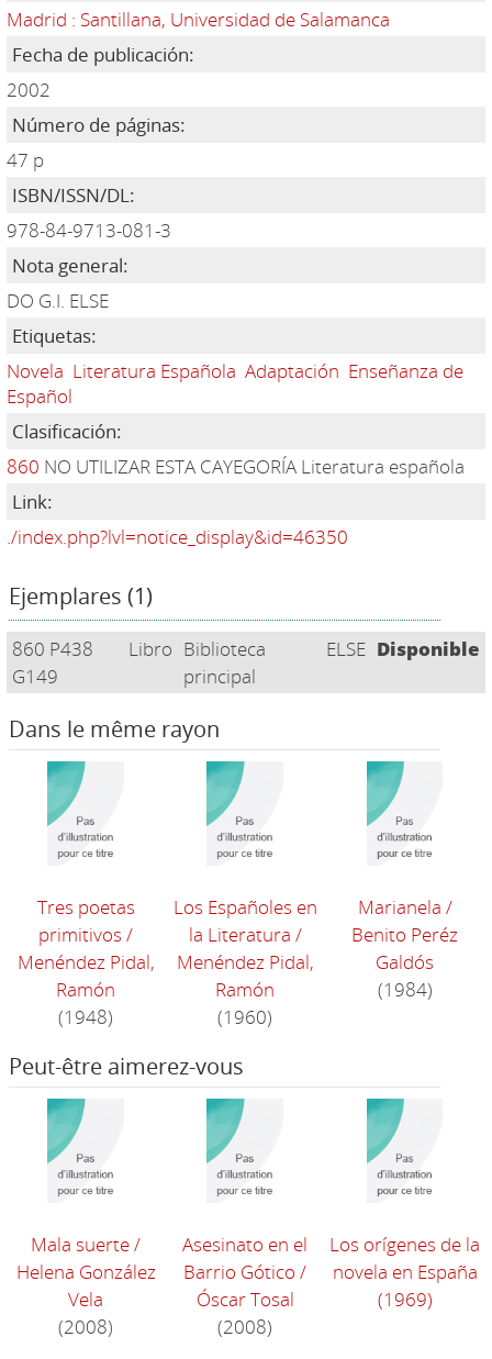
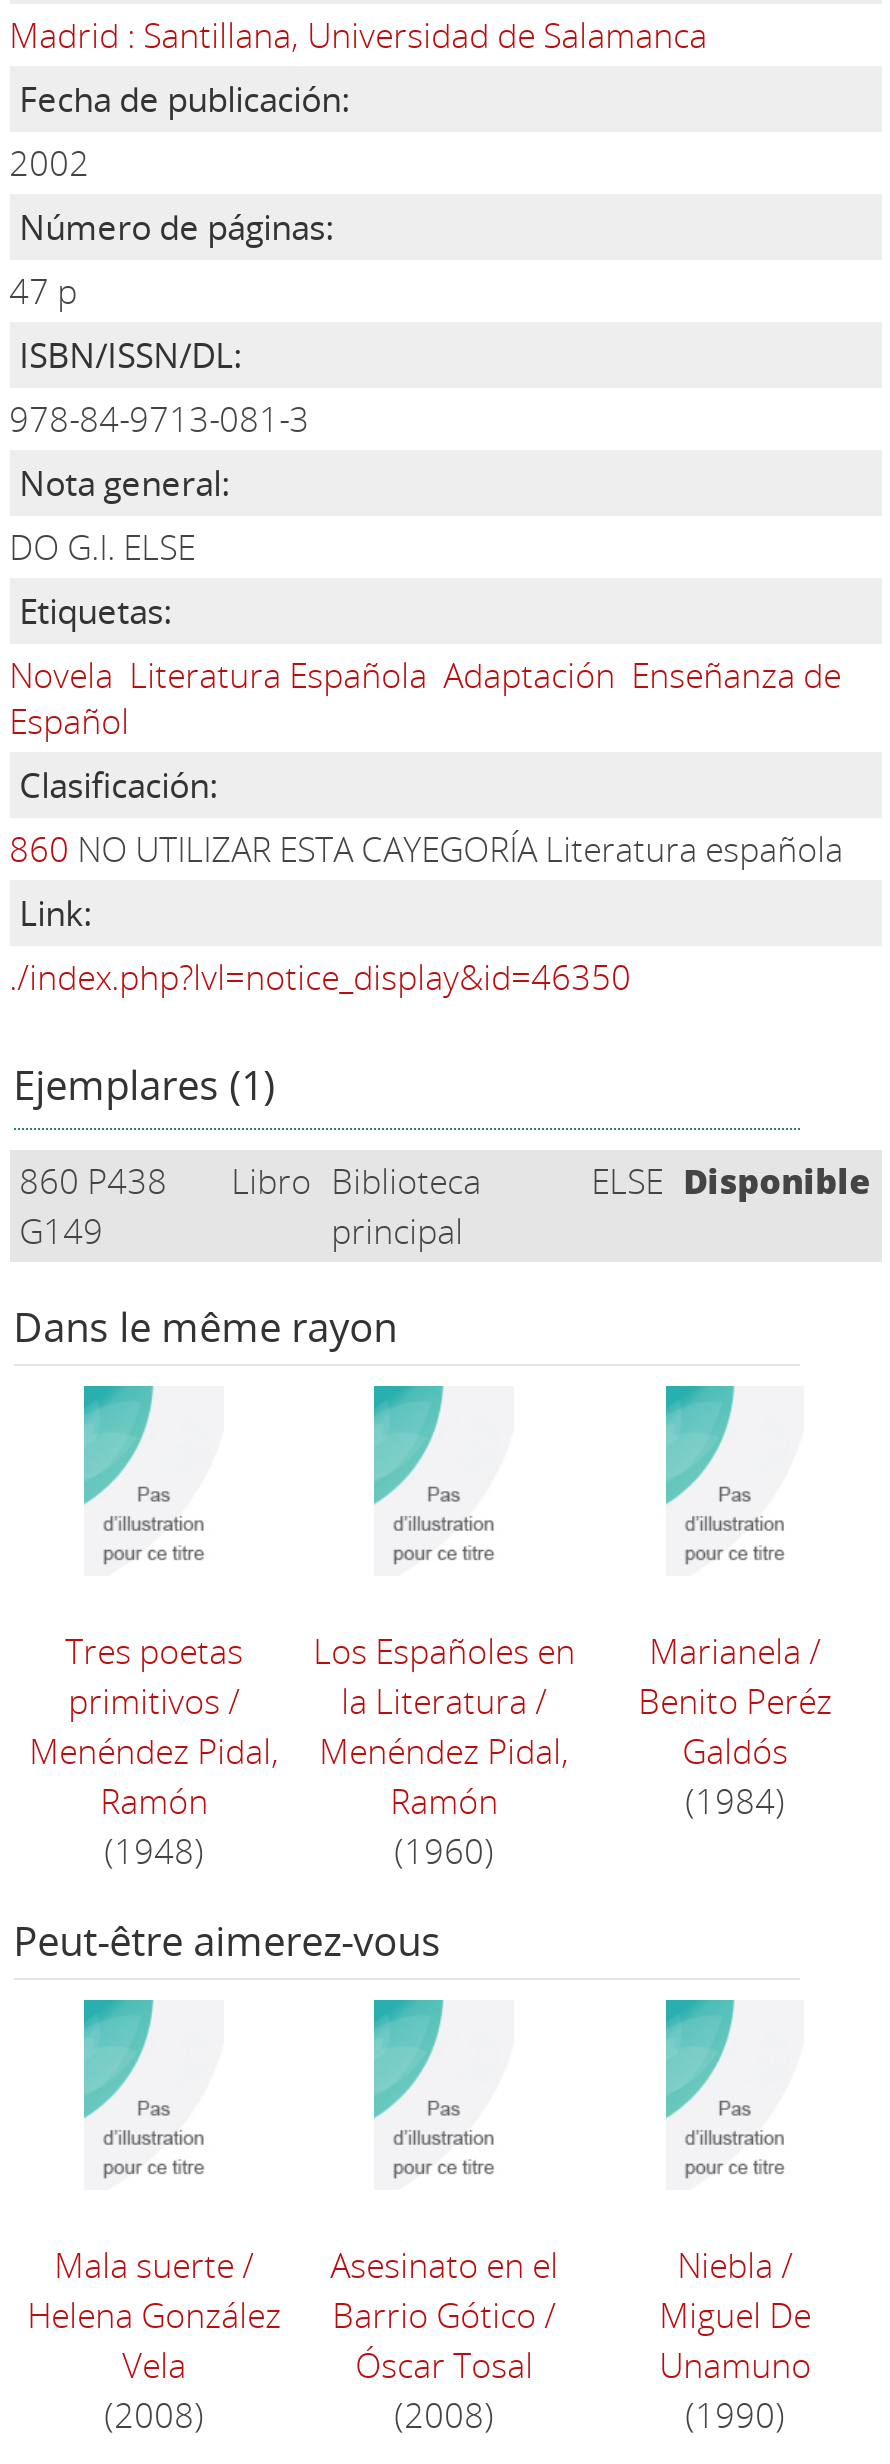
[330,1232,480,1312] Los orígenes de la | novela en España | (1969) -> [659,2242,811,2438] Niebla / | Miguel De | Unamuno | (1990)

